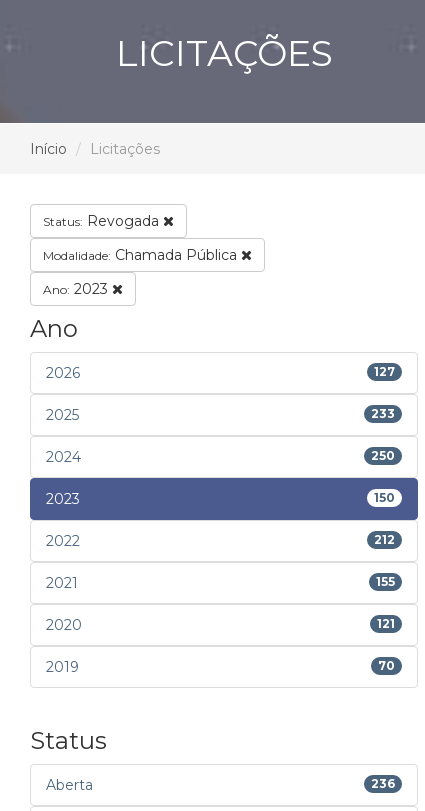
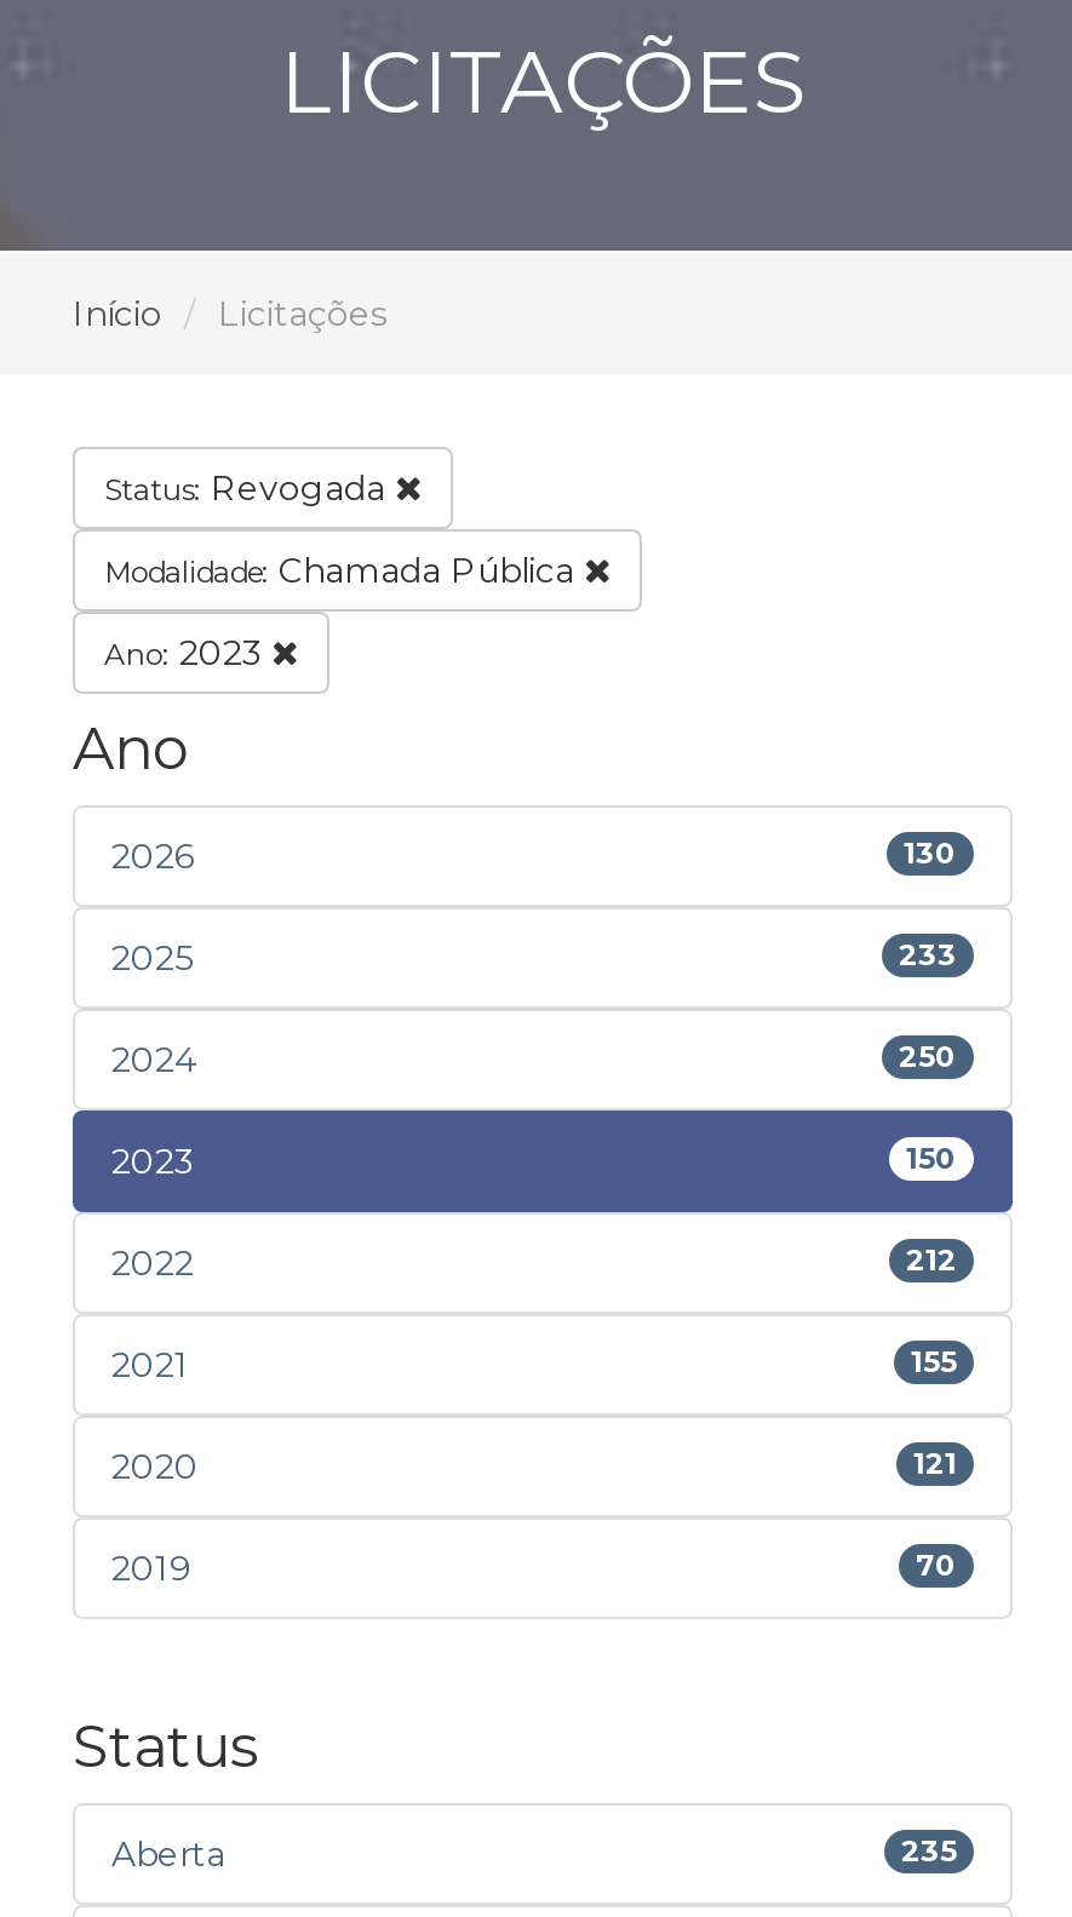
[374,364,395,379] 127 -> [904,834,957,871] 130
[371,776,395,791] 236 -> [901,1832,957,1869] 235

